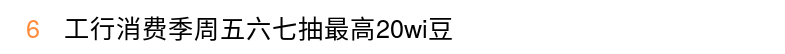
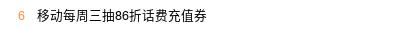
[64,9,454,45] 工行消费季周五六七抽最高20wi豆 -> [37,5,207,23] 移动每周三抽86折话费充值券

